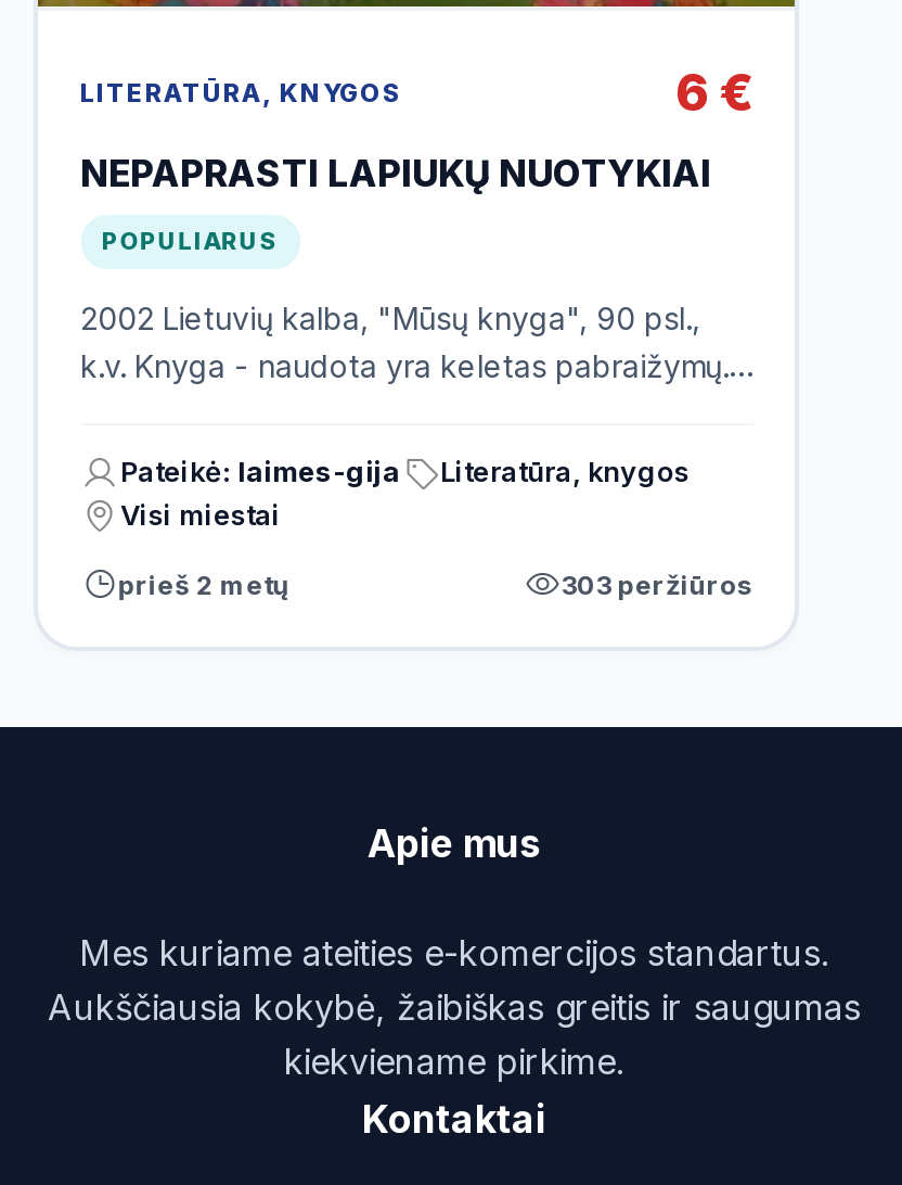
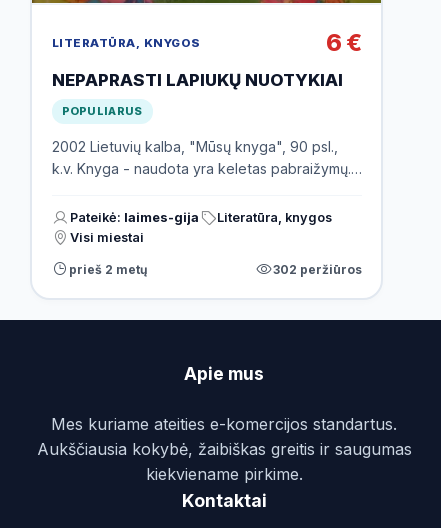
[562,568,752,600] 303 peržiūros -> [272,261,361,276] 302 peržiūros

